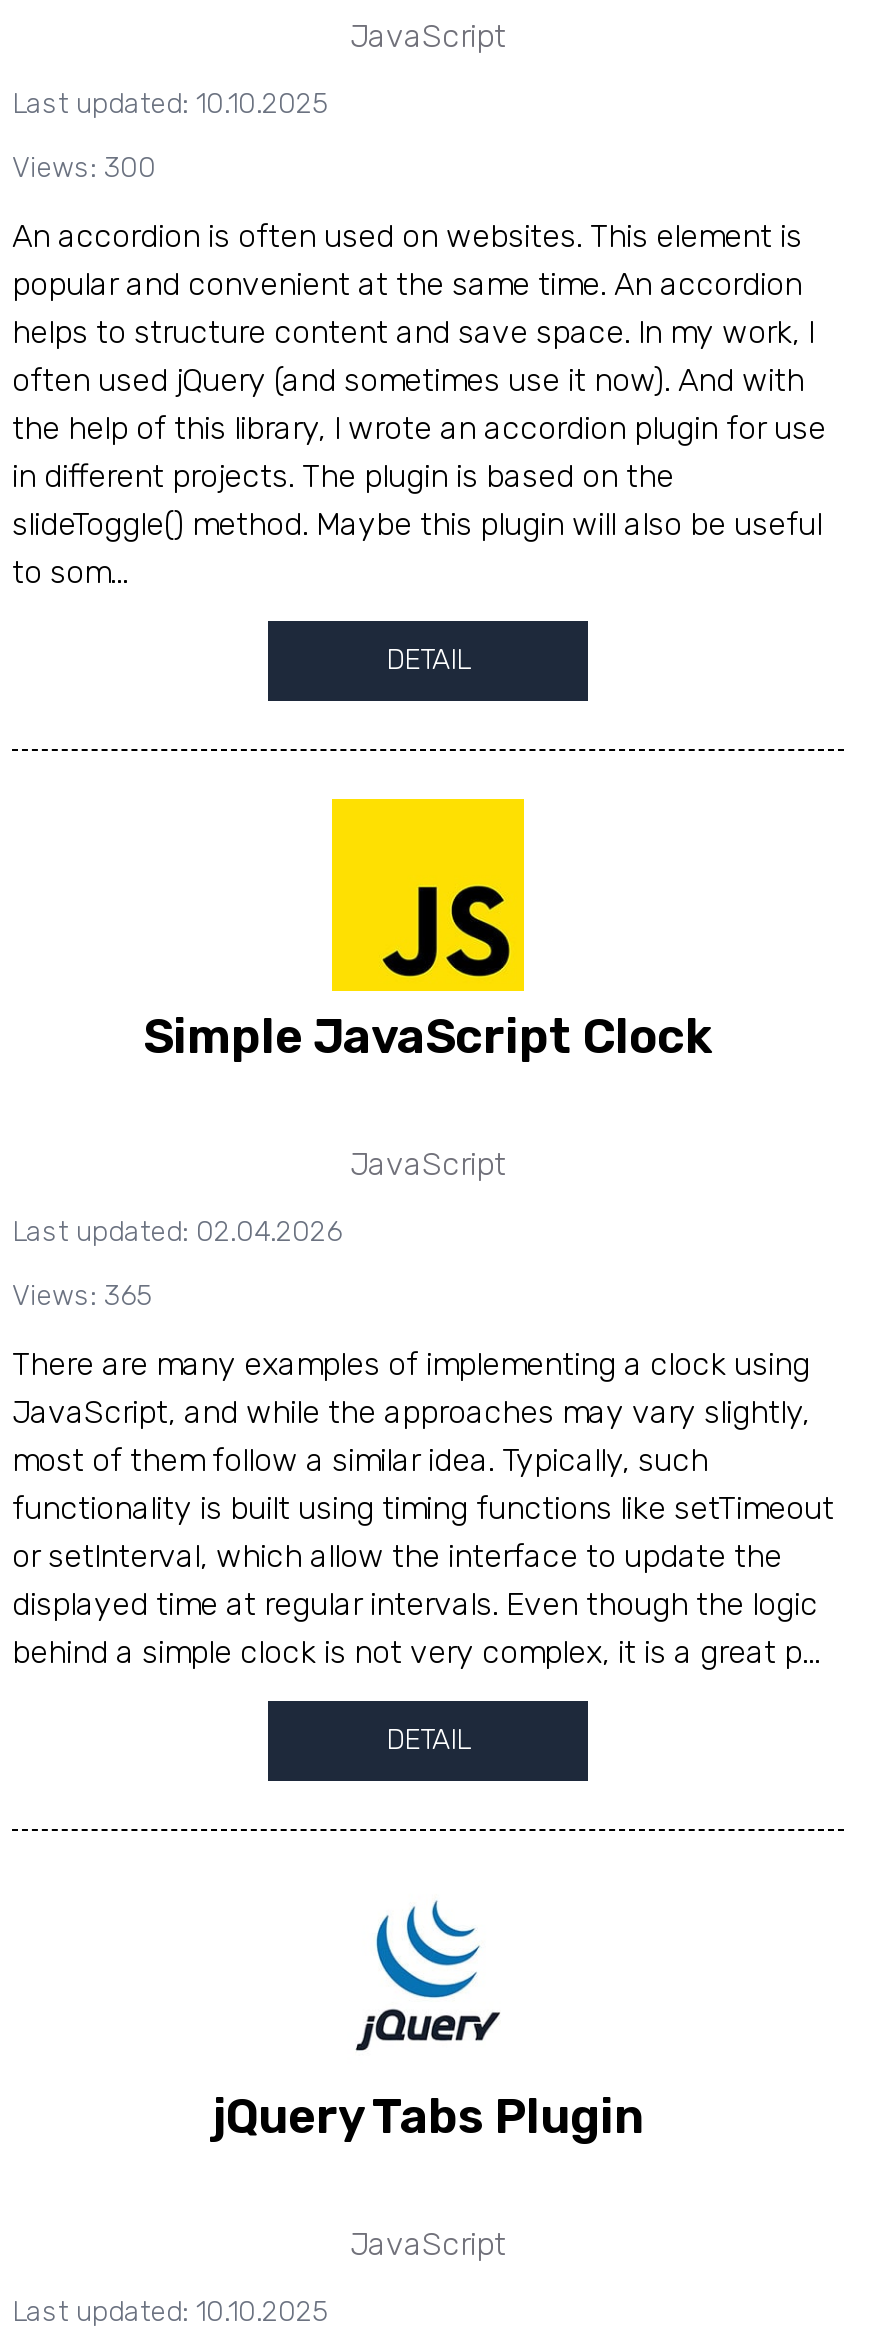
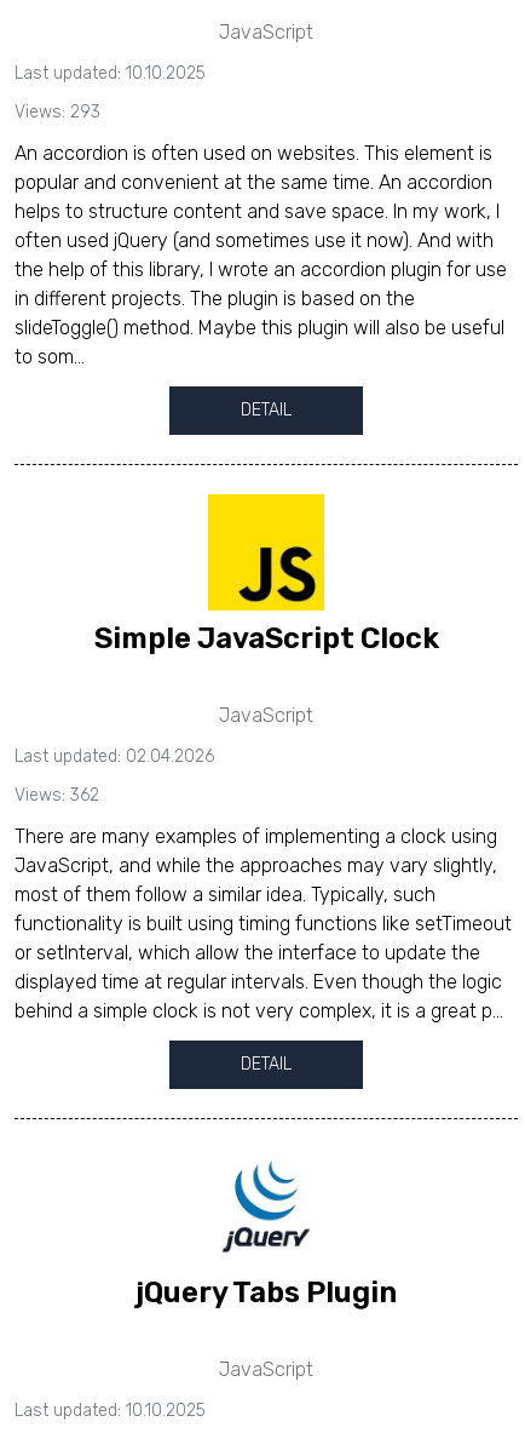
[12,151,156,185] Views: 300 -> [15,102,100,123] Views: 293
[12,1279,152,1313] Views: 365 -> [15,785,99,806] Views: 362

